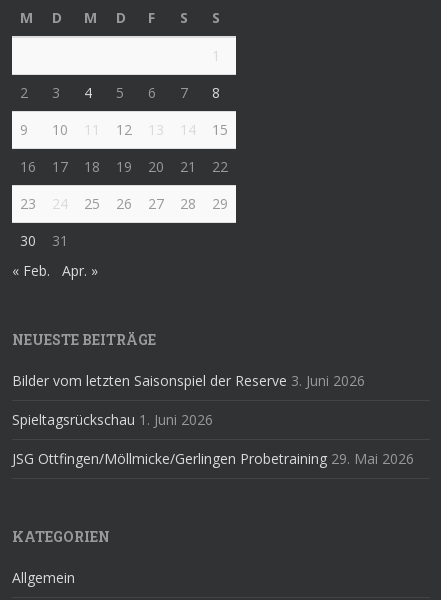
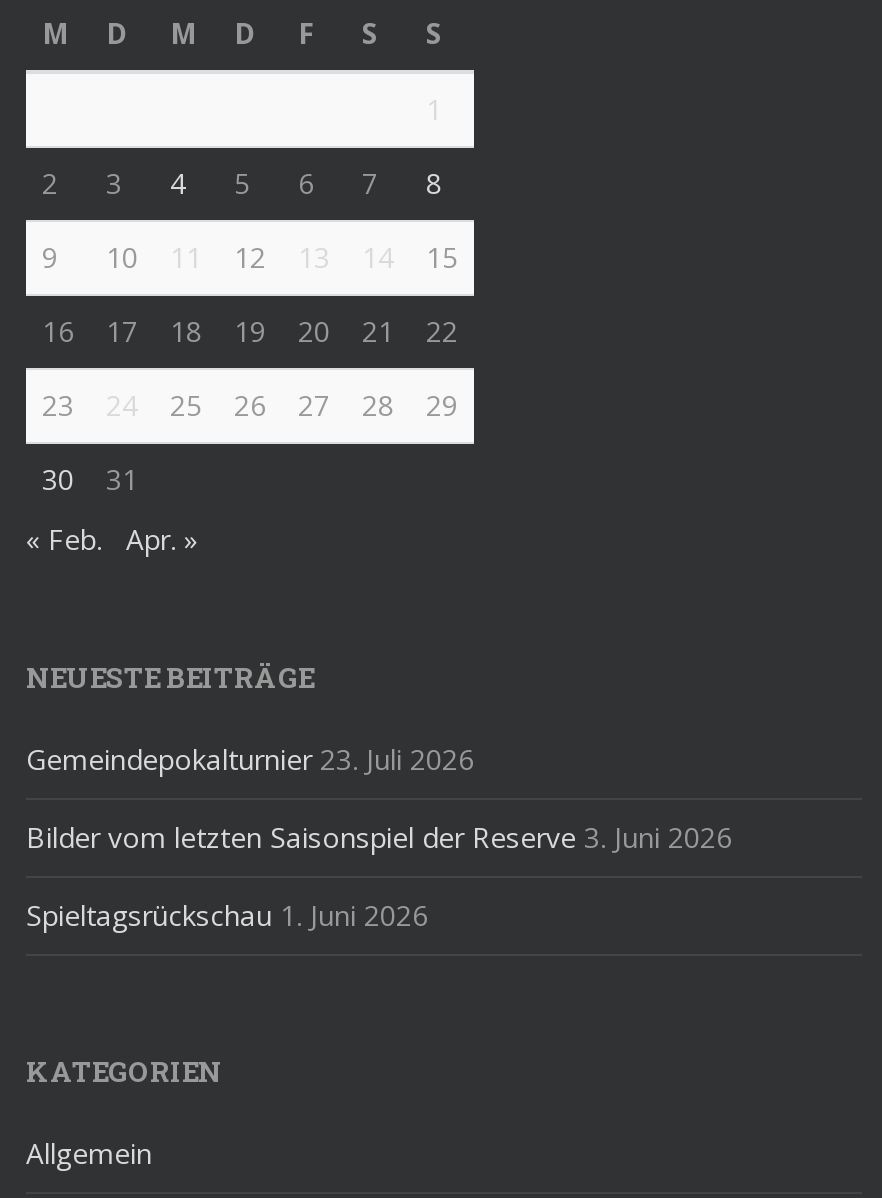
none -> [26,740,474,778] Gemeindepokalturnier 23. Juli 2026
moved [12,371,365,429] -> [26,818,732,934]: Bilder vom letzten Saisonspiel der Reserve 3. Juni 2026 | Spieltagsrückschau 1. Juni 2026
[12,449,414,468] JSG Ottfingen/Möllmicke/Gerlingen Probetraining 29. Mai 2026 -> none

